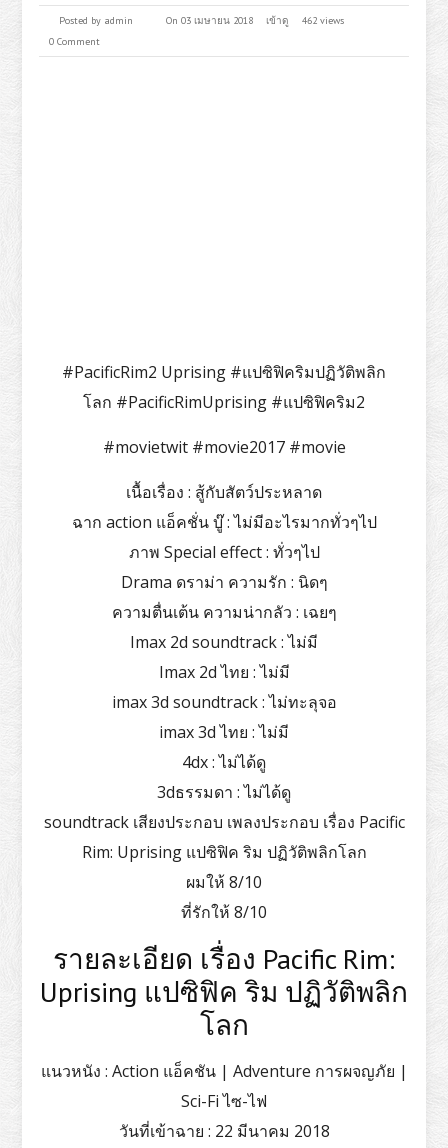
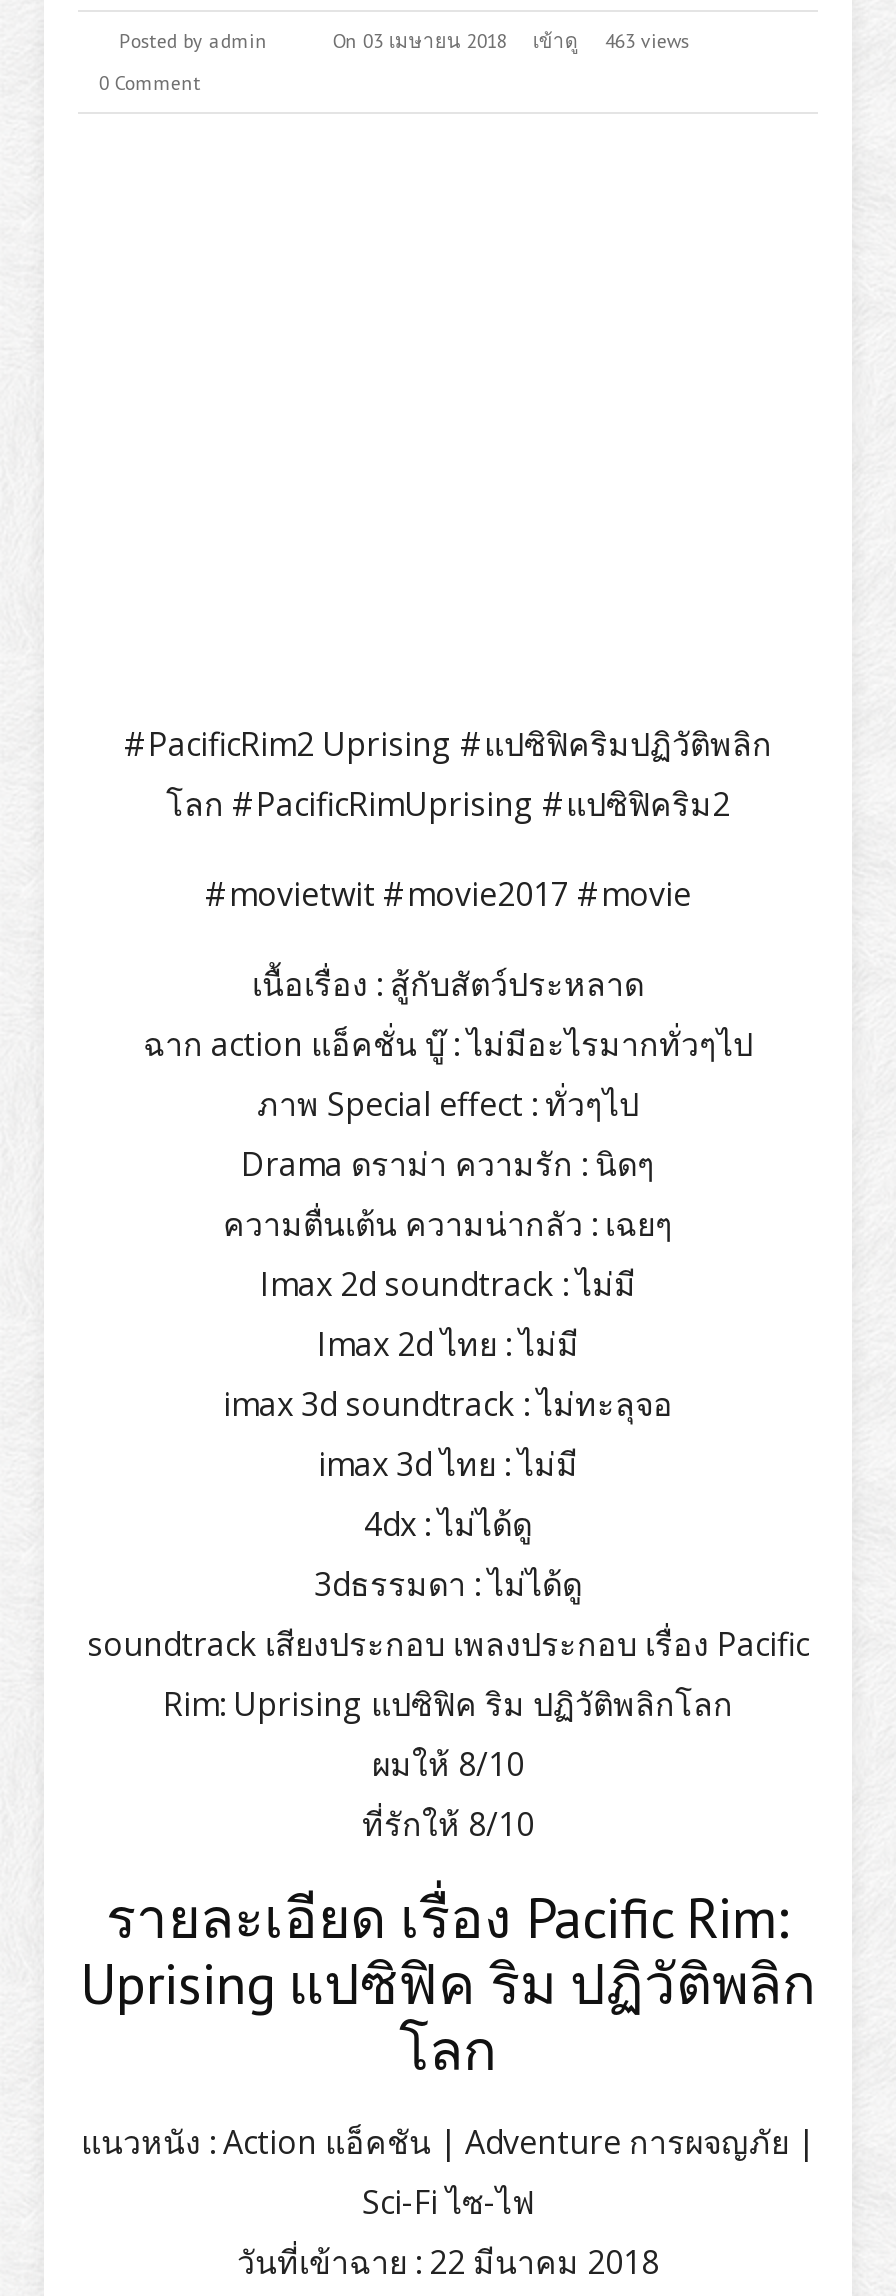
[166,14,344,27] On 03 เมษายน 2018 เข้าดู 462 views -> [333,28,689,54] On 03 เมษายน 2018 เข้าดู 463 views

